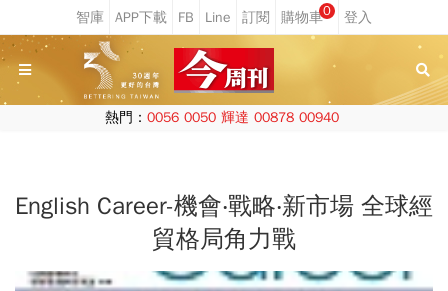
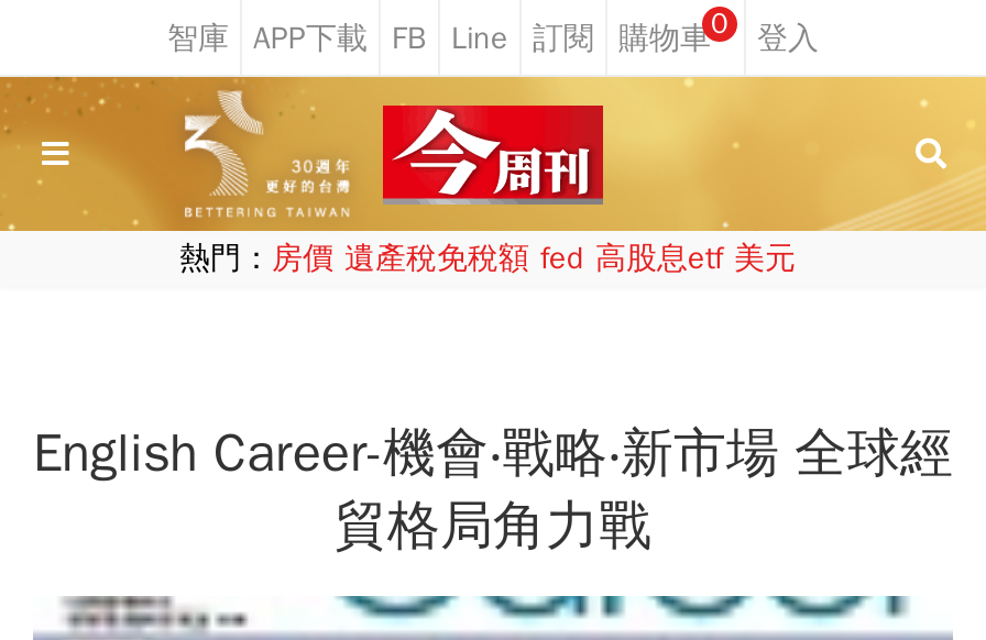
[104,109,338,126] 熱門：0056 0050 輝達 00878 00940 -> [179,240,796,277] 熱門：房價 遺產稅免稅額 fed 高股息etf 美元

